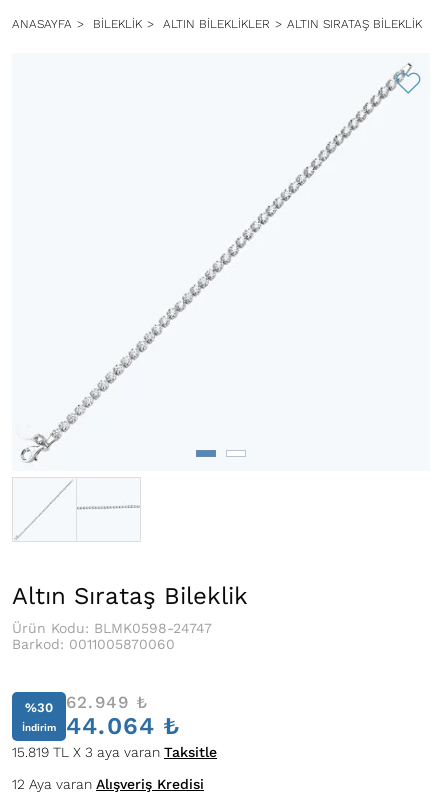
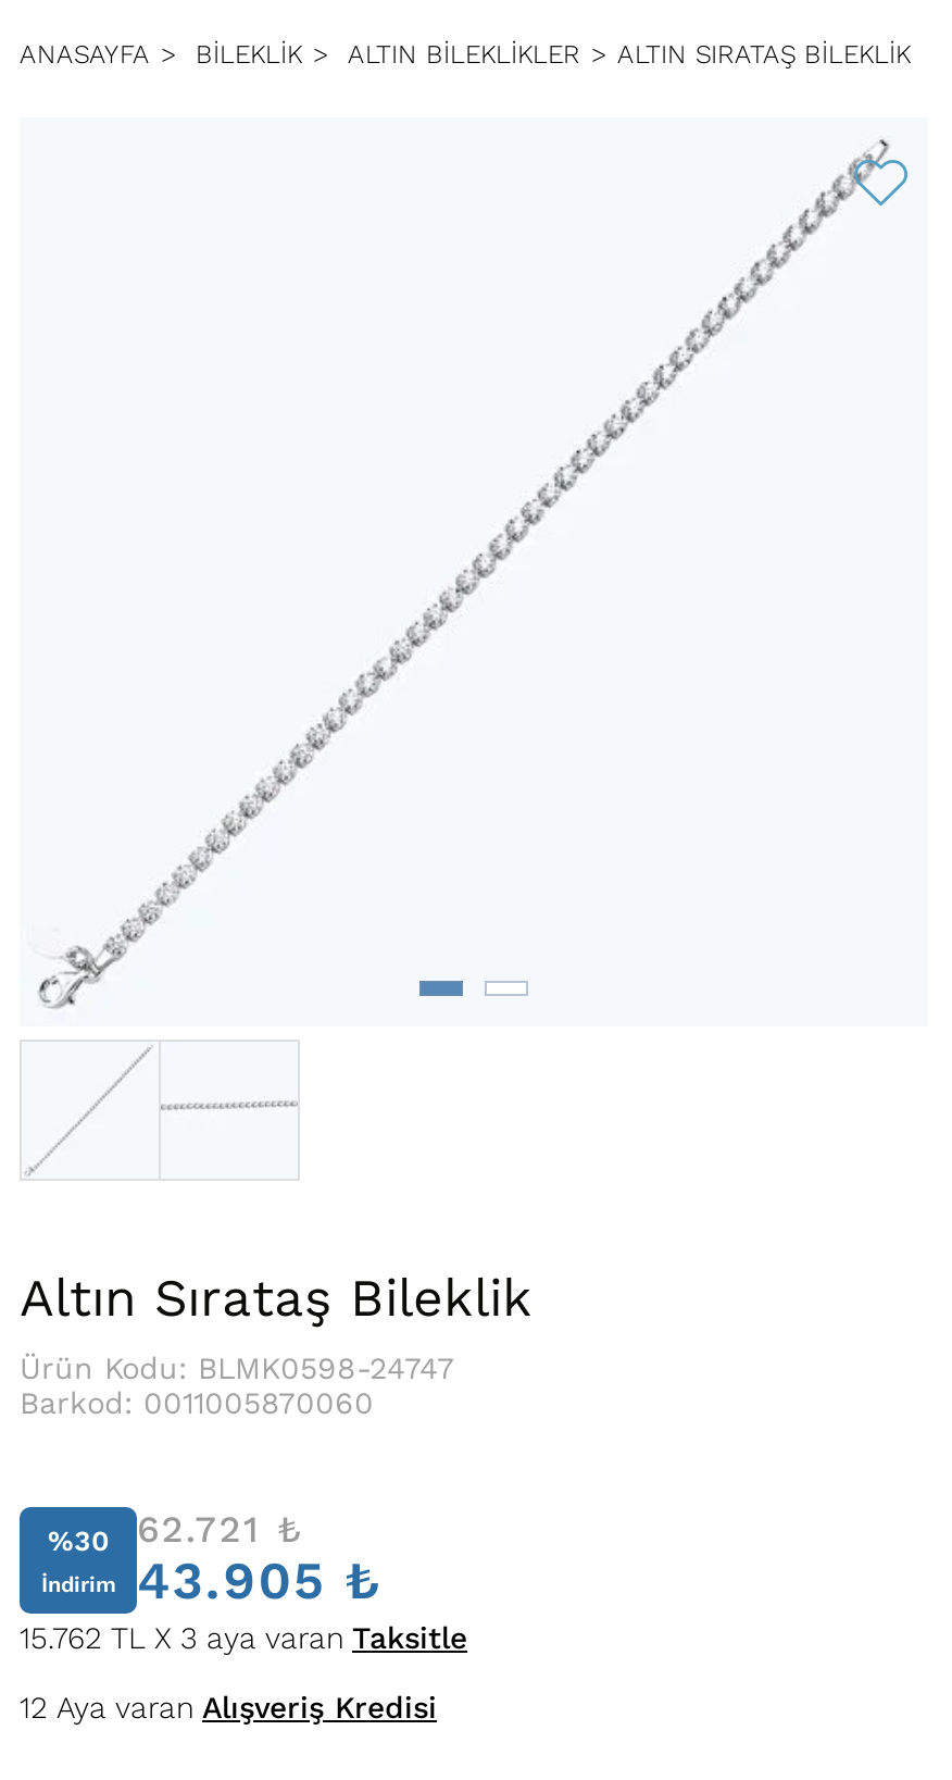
[25,692,149,714] %30 62.949 ₺ -> [48,1507,303,1556] %30 62.721 ₺
[22,712,182,740] İndirim 44.064 ₺ -> [41,1551,384,1611] İndirim 43.905 ₺
[12,744,217,760] 15.819 TL X 3 aya varan Taksitle -> [20,1620,467,1655] 15.762 TL X 3 aya varan Taksitle

